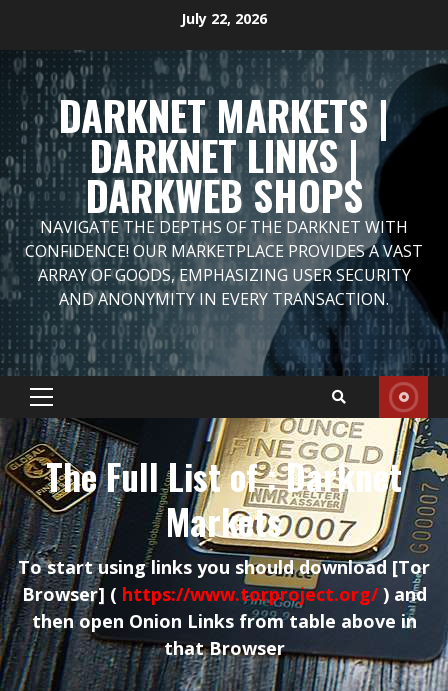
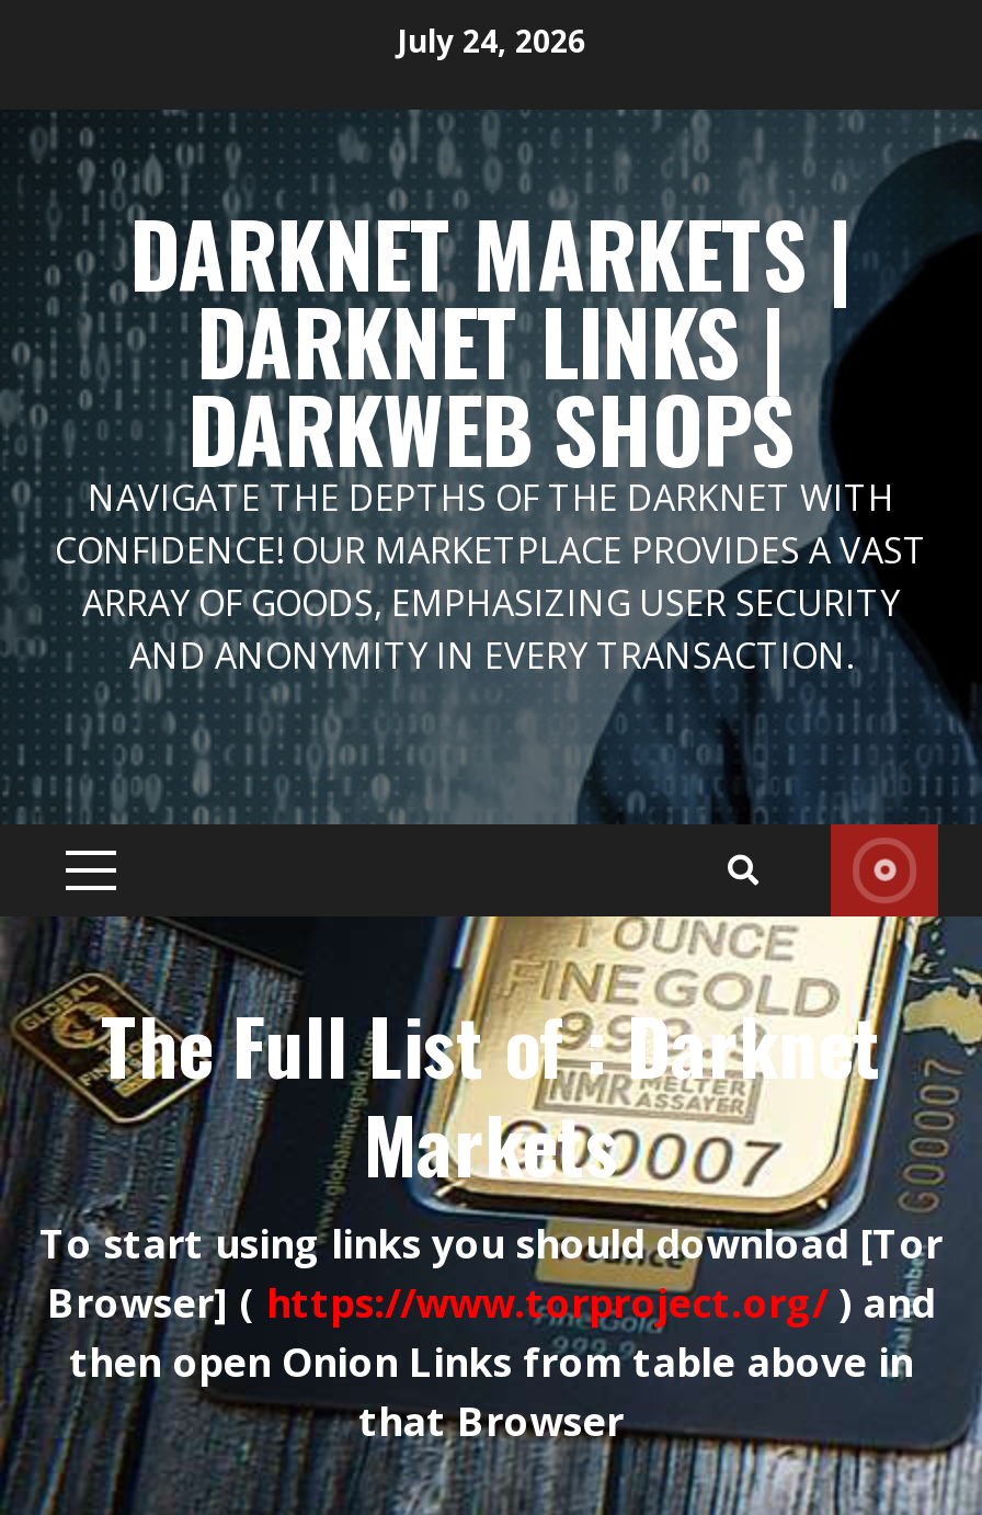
[181,8,267,27] July 22, 2026 -> [397,19,585,60] July 24, 2026

